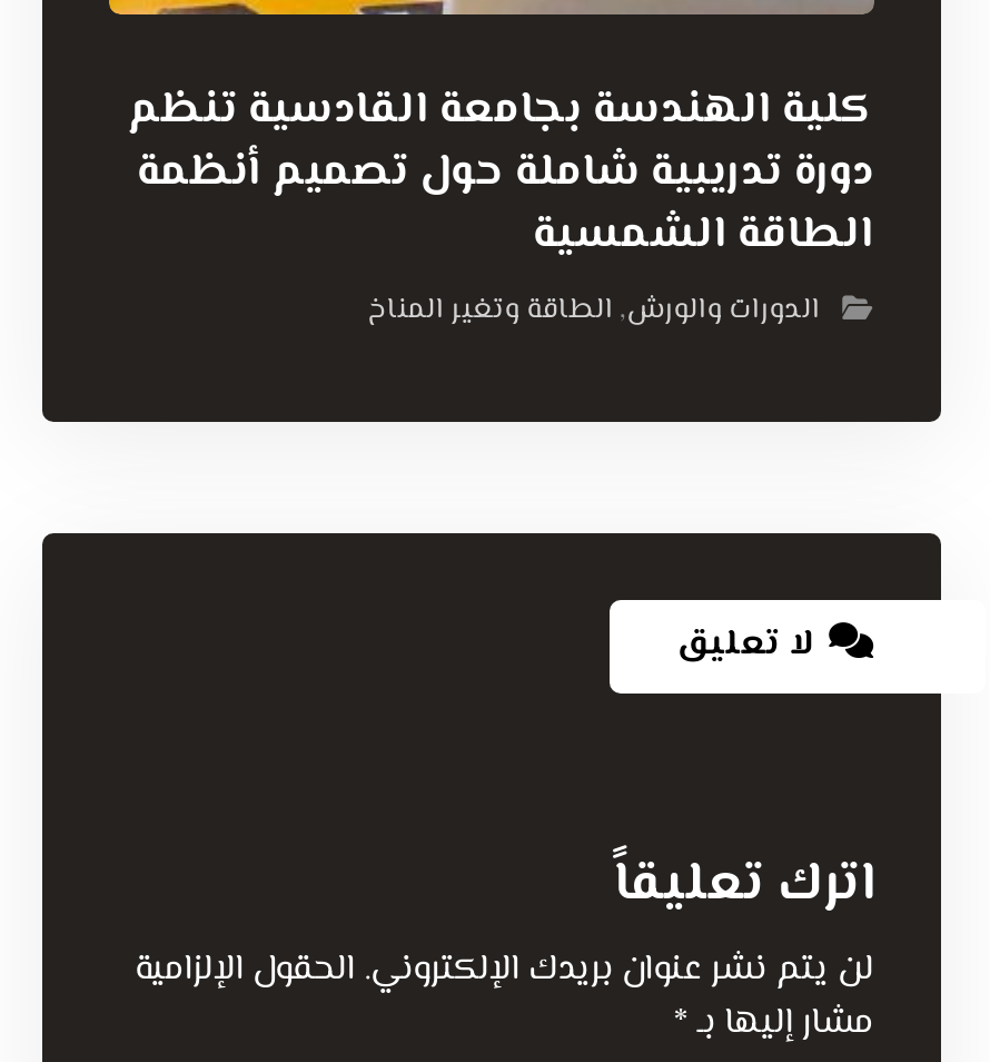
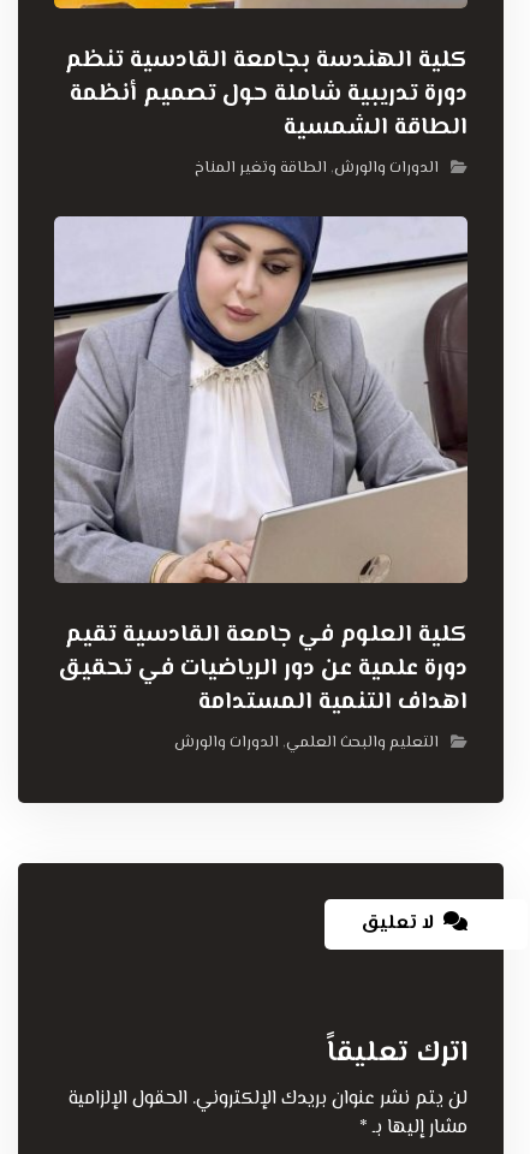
none -> [53,215,468,754] [image] | كلية العلوم في جامعة القادسية تقيم | دورة علمية عن دور الرياضيات في تحقيق | اهداف التنمية المستدامة | التعليم والبحث العلمي, الدورات والورش

